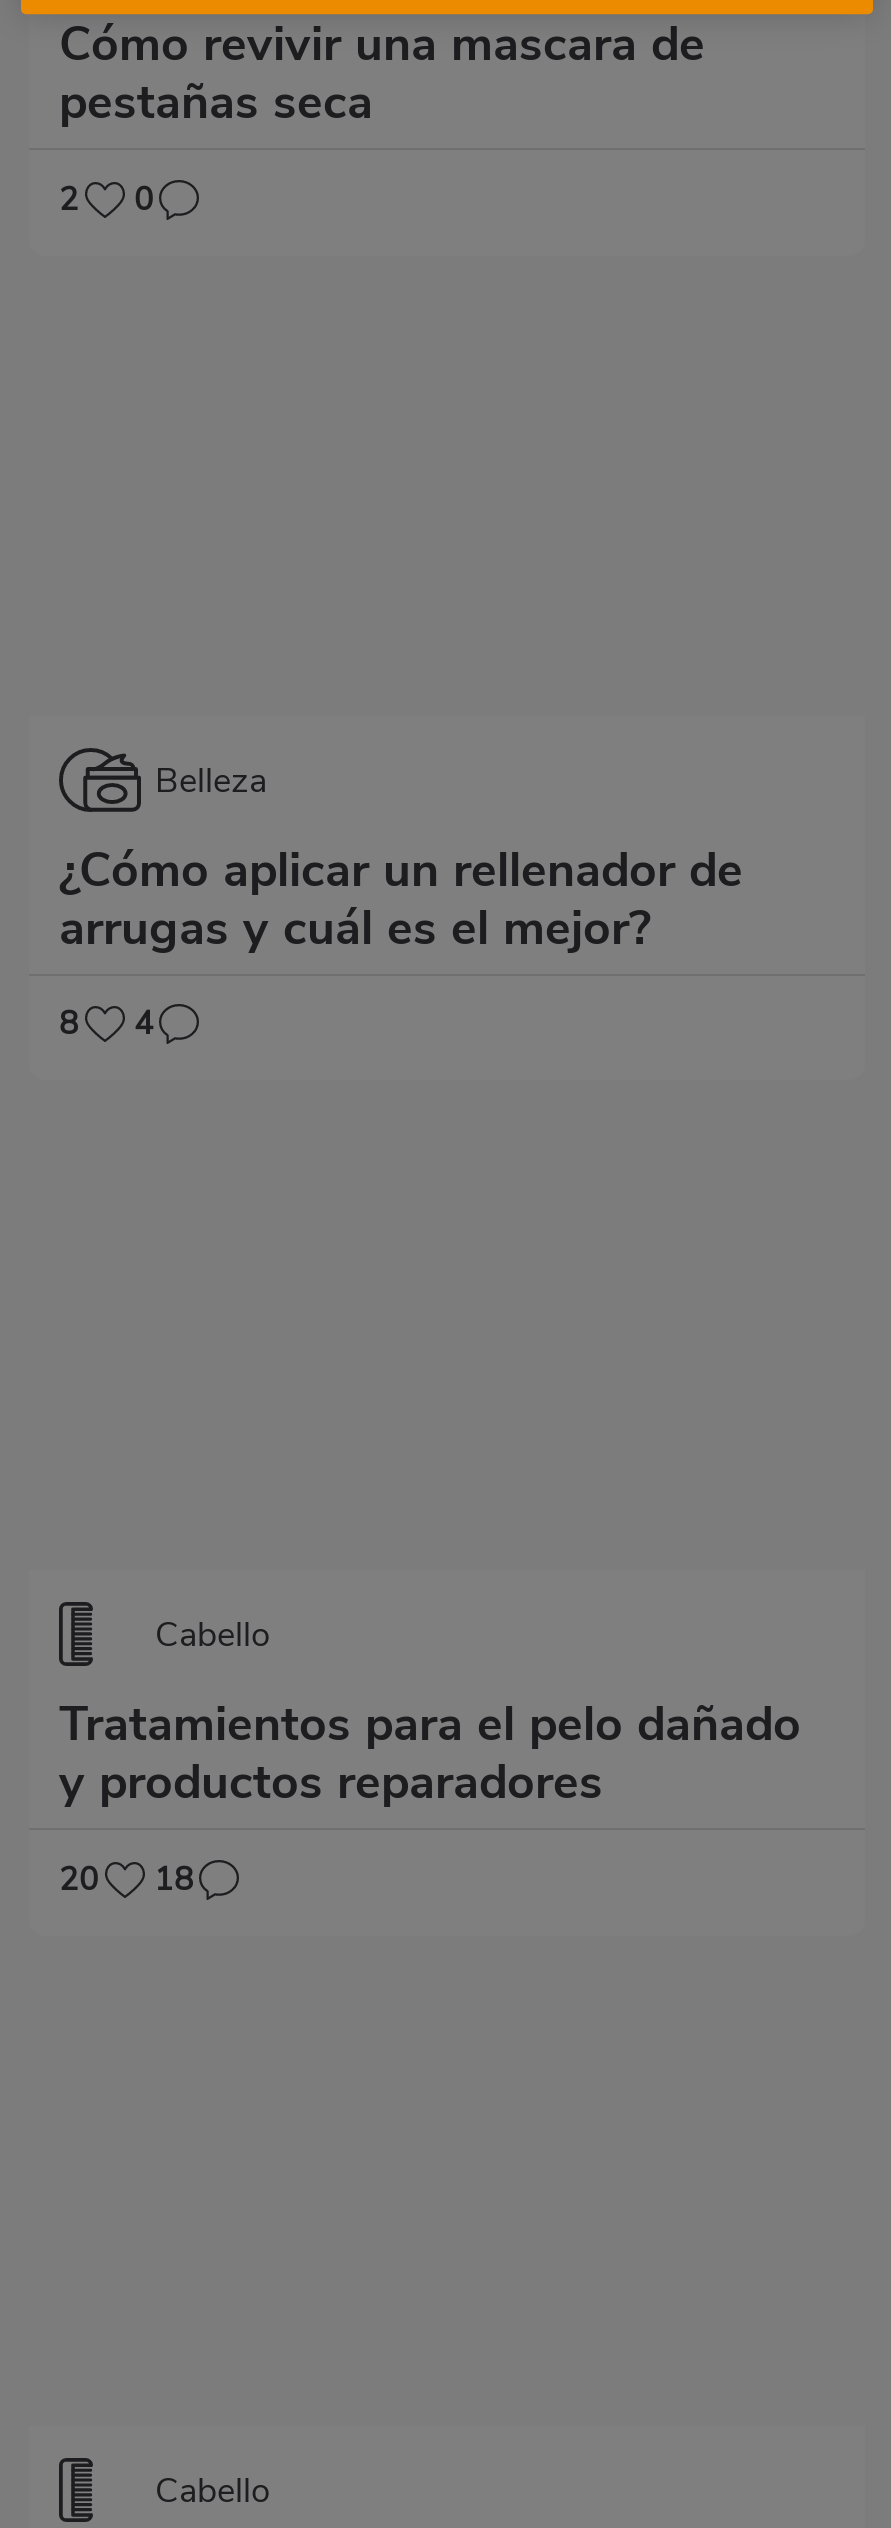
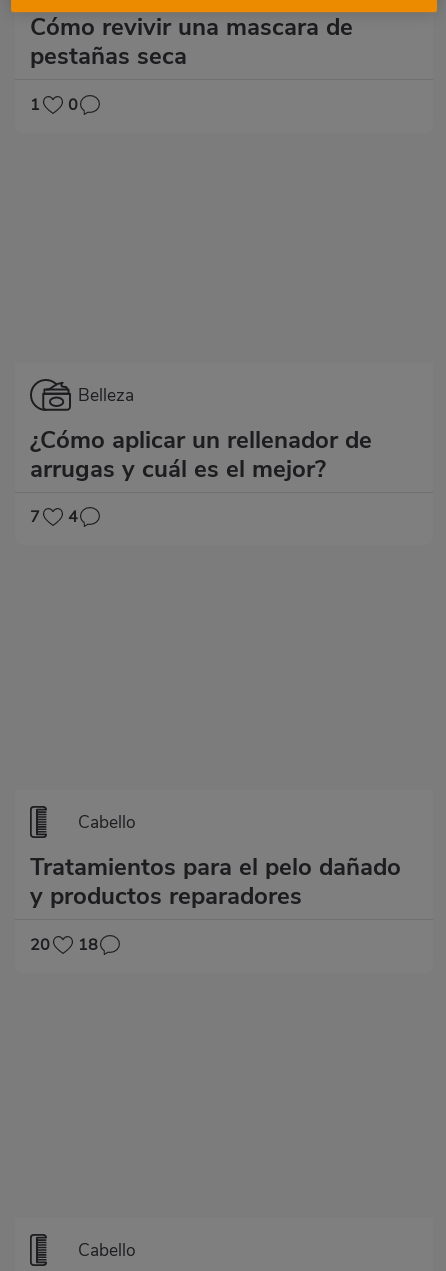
[59,177,154,221] 2 0 -> [30,94,77,116] 1 0
[59,1003,154,1047] 8 4 -> [30,506,77,528] 7 4

